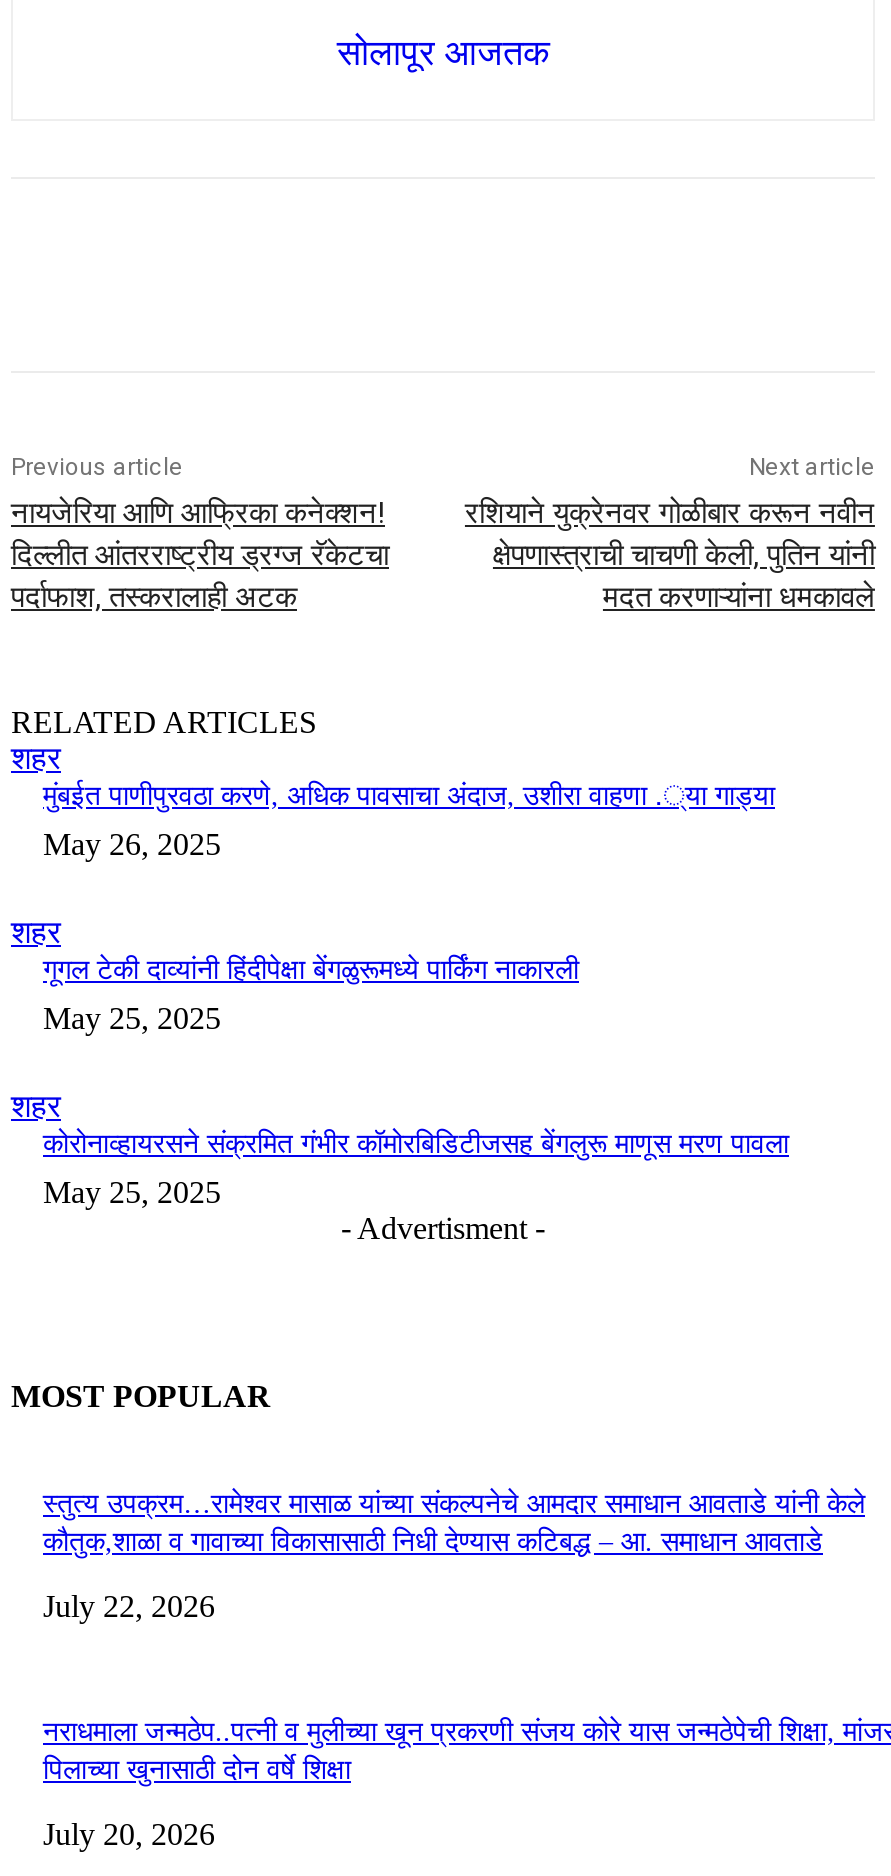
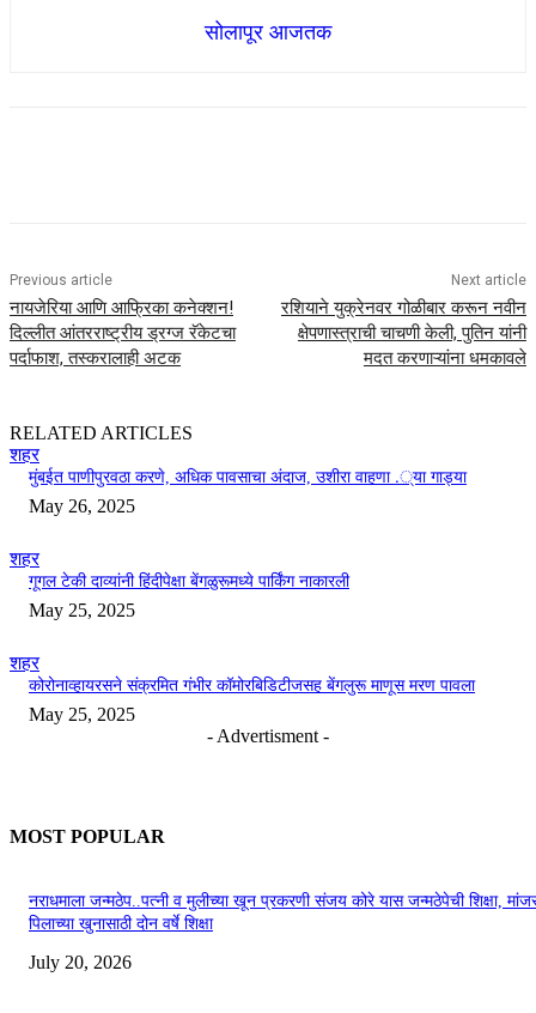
[43,1490,865,1624] स्तुत्य उपक्रम…रामेश्वर मासाळ यांच्या संकल्पनेचे आमदार समाधान आवताडे यांनी केले | कौतुक,शाळा व गावाच्या विकासासाठी निधी देण्यास कटिबद्ध – आ. समाधान आवताडे | July 22, 2026 -> none

